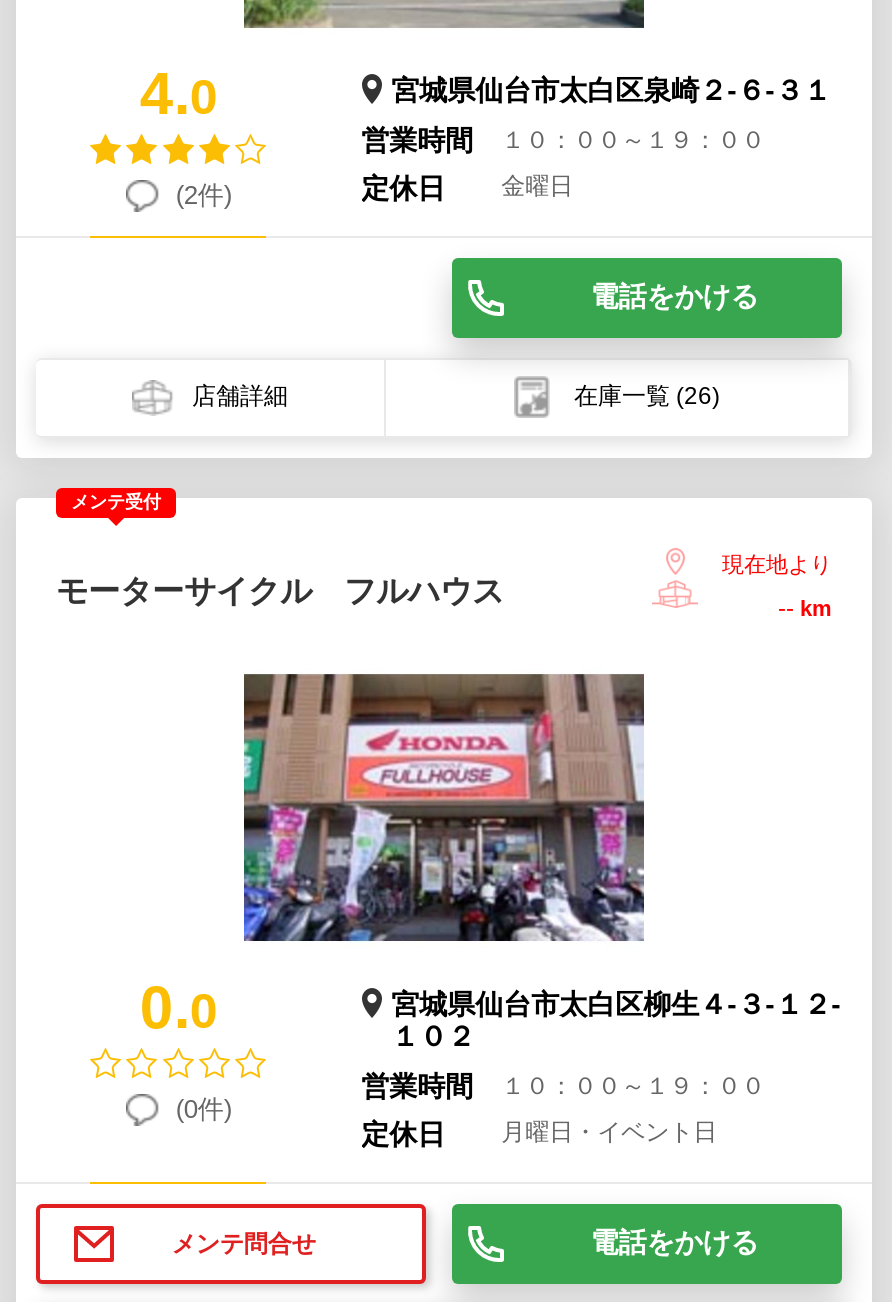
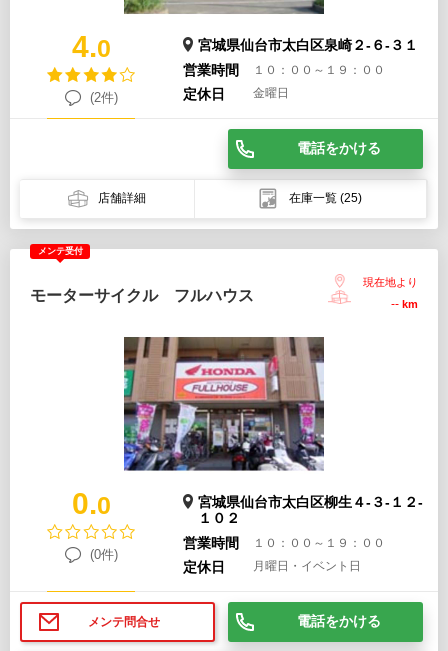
[574,383,720,411] 在庫一覧 (26) -> [289,191,362,205] 在庫一覧 (25)

